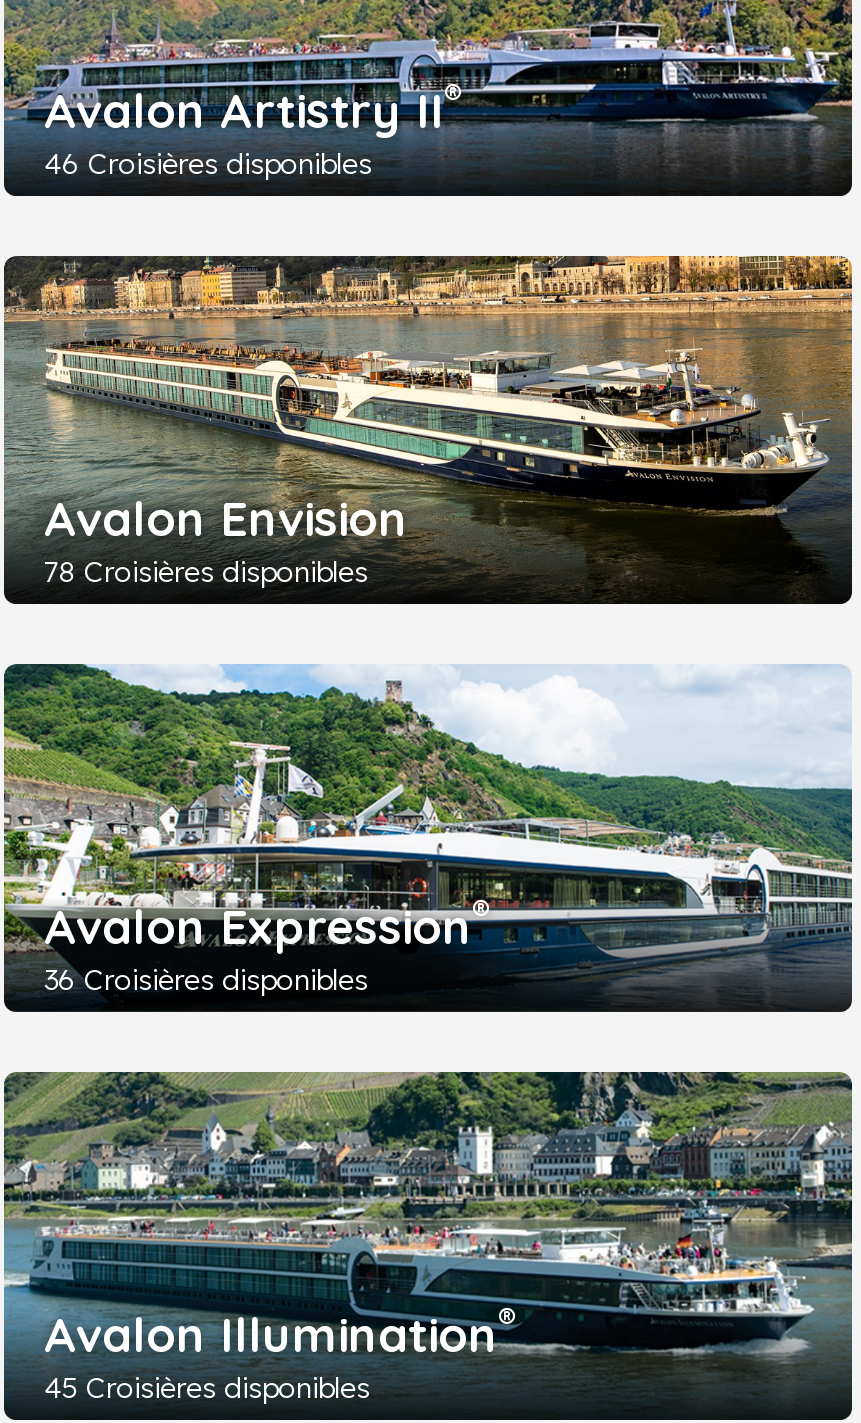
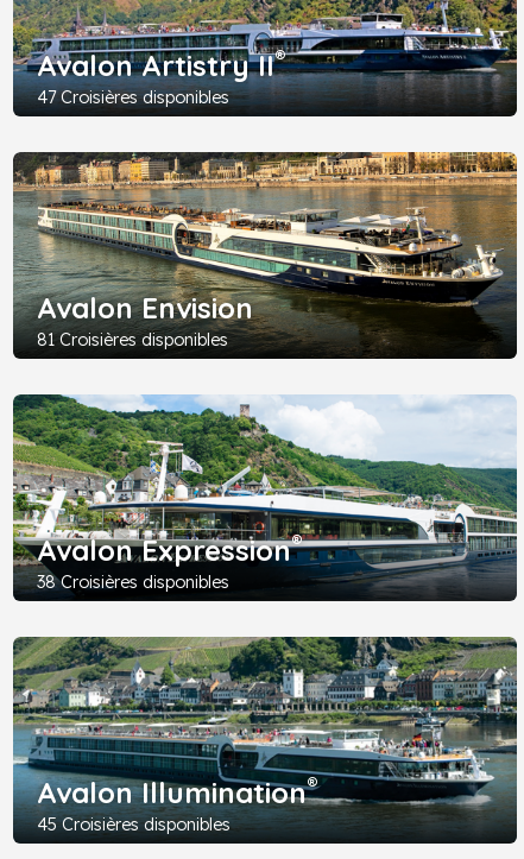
[44,146,372,182] 46 Croisières disponibles -> [37,87,229,108] 47 Croisières disponibles
[44,554,368,590] 78 Croisières disponibles -> [37,329,228,351] 81 Croisières disponibles
[44,962,368,998] 36 Croisières disponibles -> [37,572,229,593] 38 Croisières disponibles

